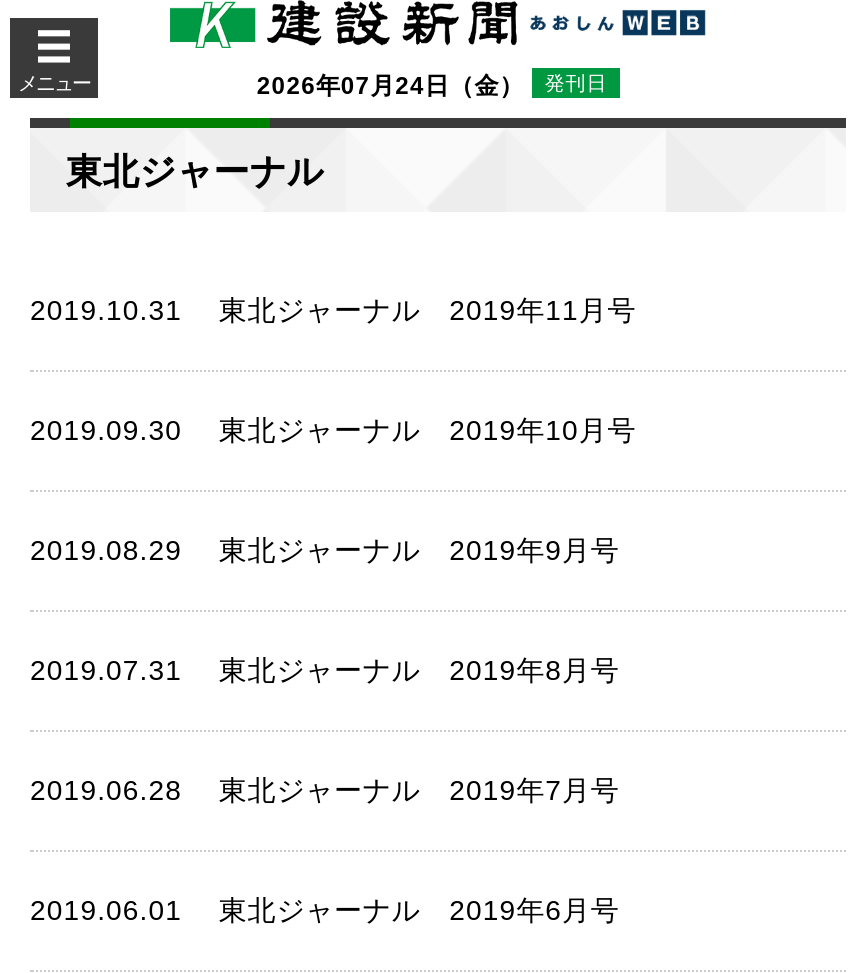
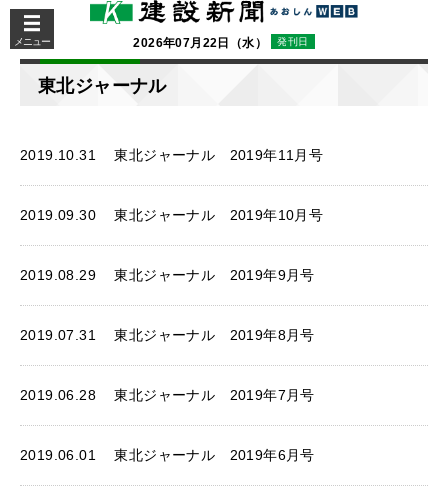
[257,72,607,100] 2026年07月24日（金） 発刊日 -> [133,36,309,50] 2026年07月22日（水） 発刊日

